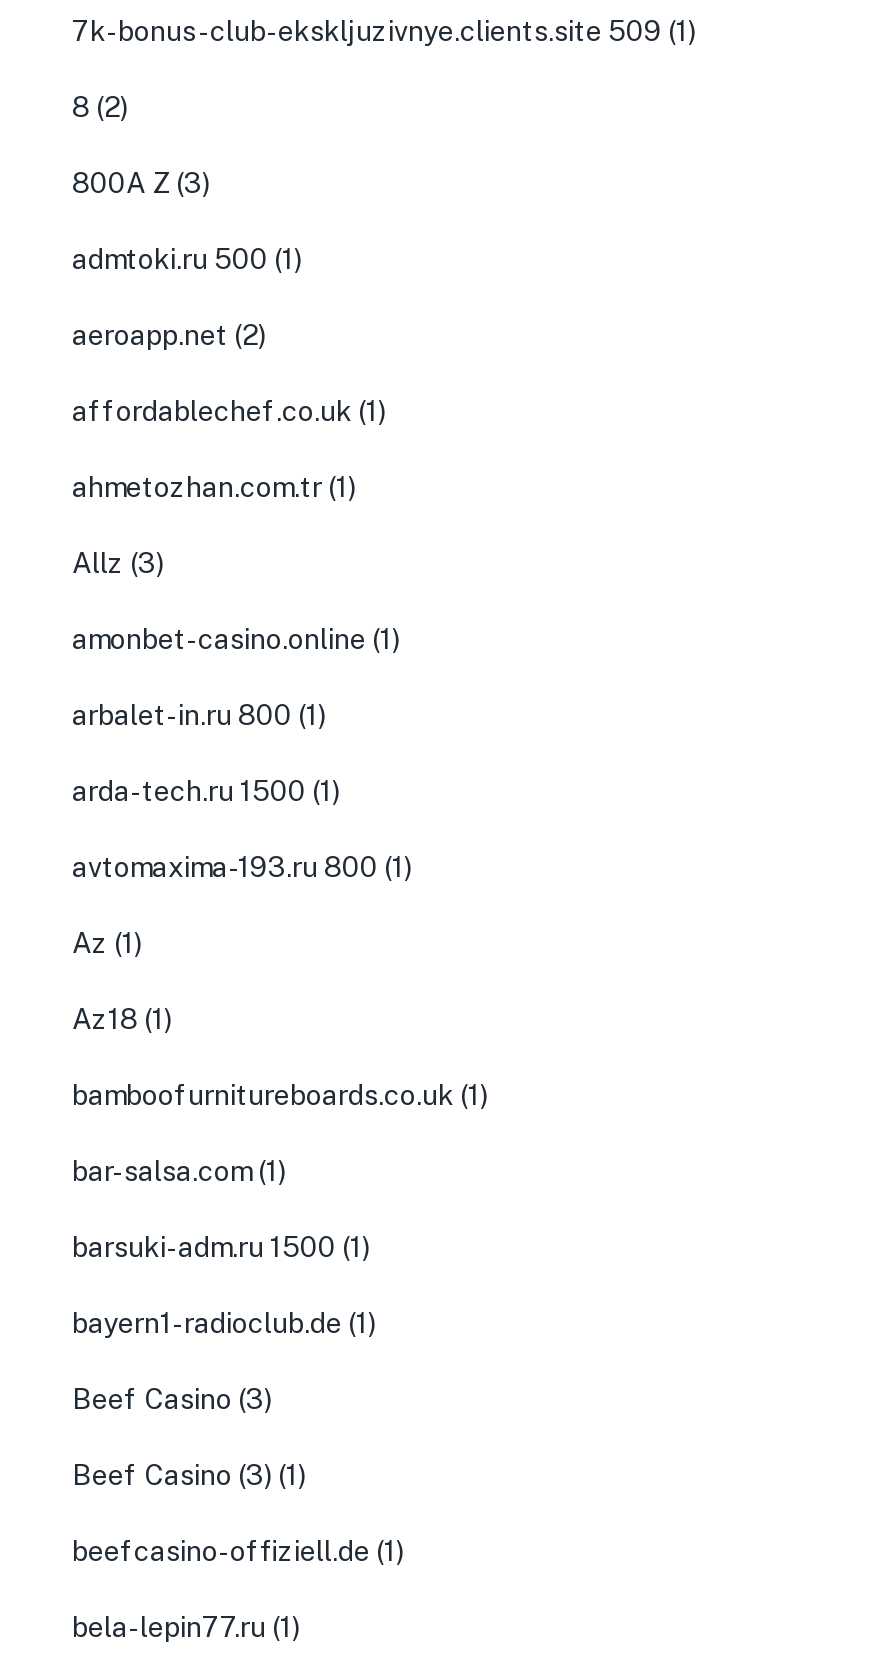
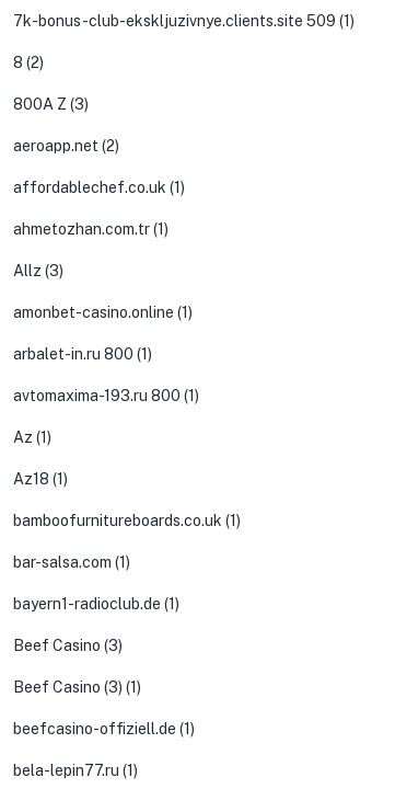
[72,243,302,275] admtoki.ru 500 (1) -> none
[72,775,340,807] arda-tech.ru 1500 (1) -> none
[72,1231,370,1263] barsuki-adm.ru 1500 (1) -> none

